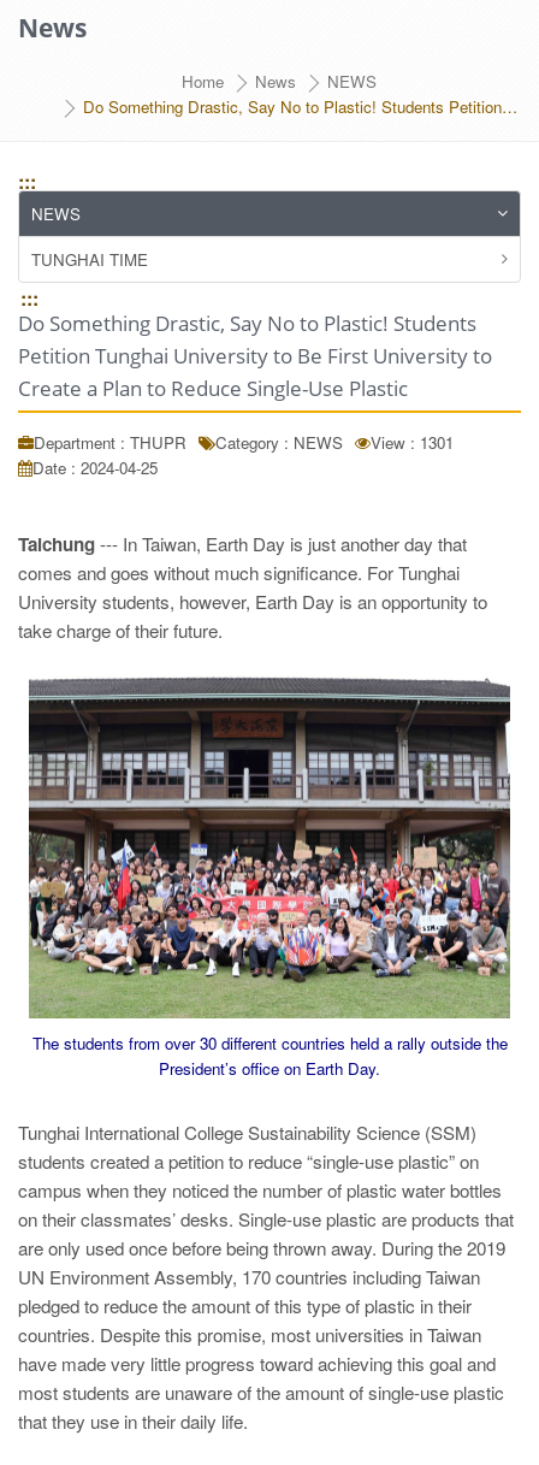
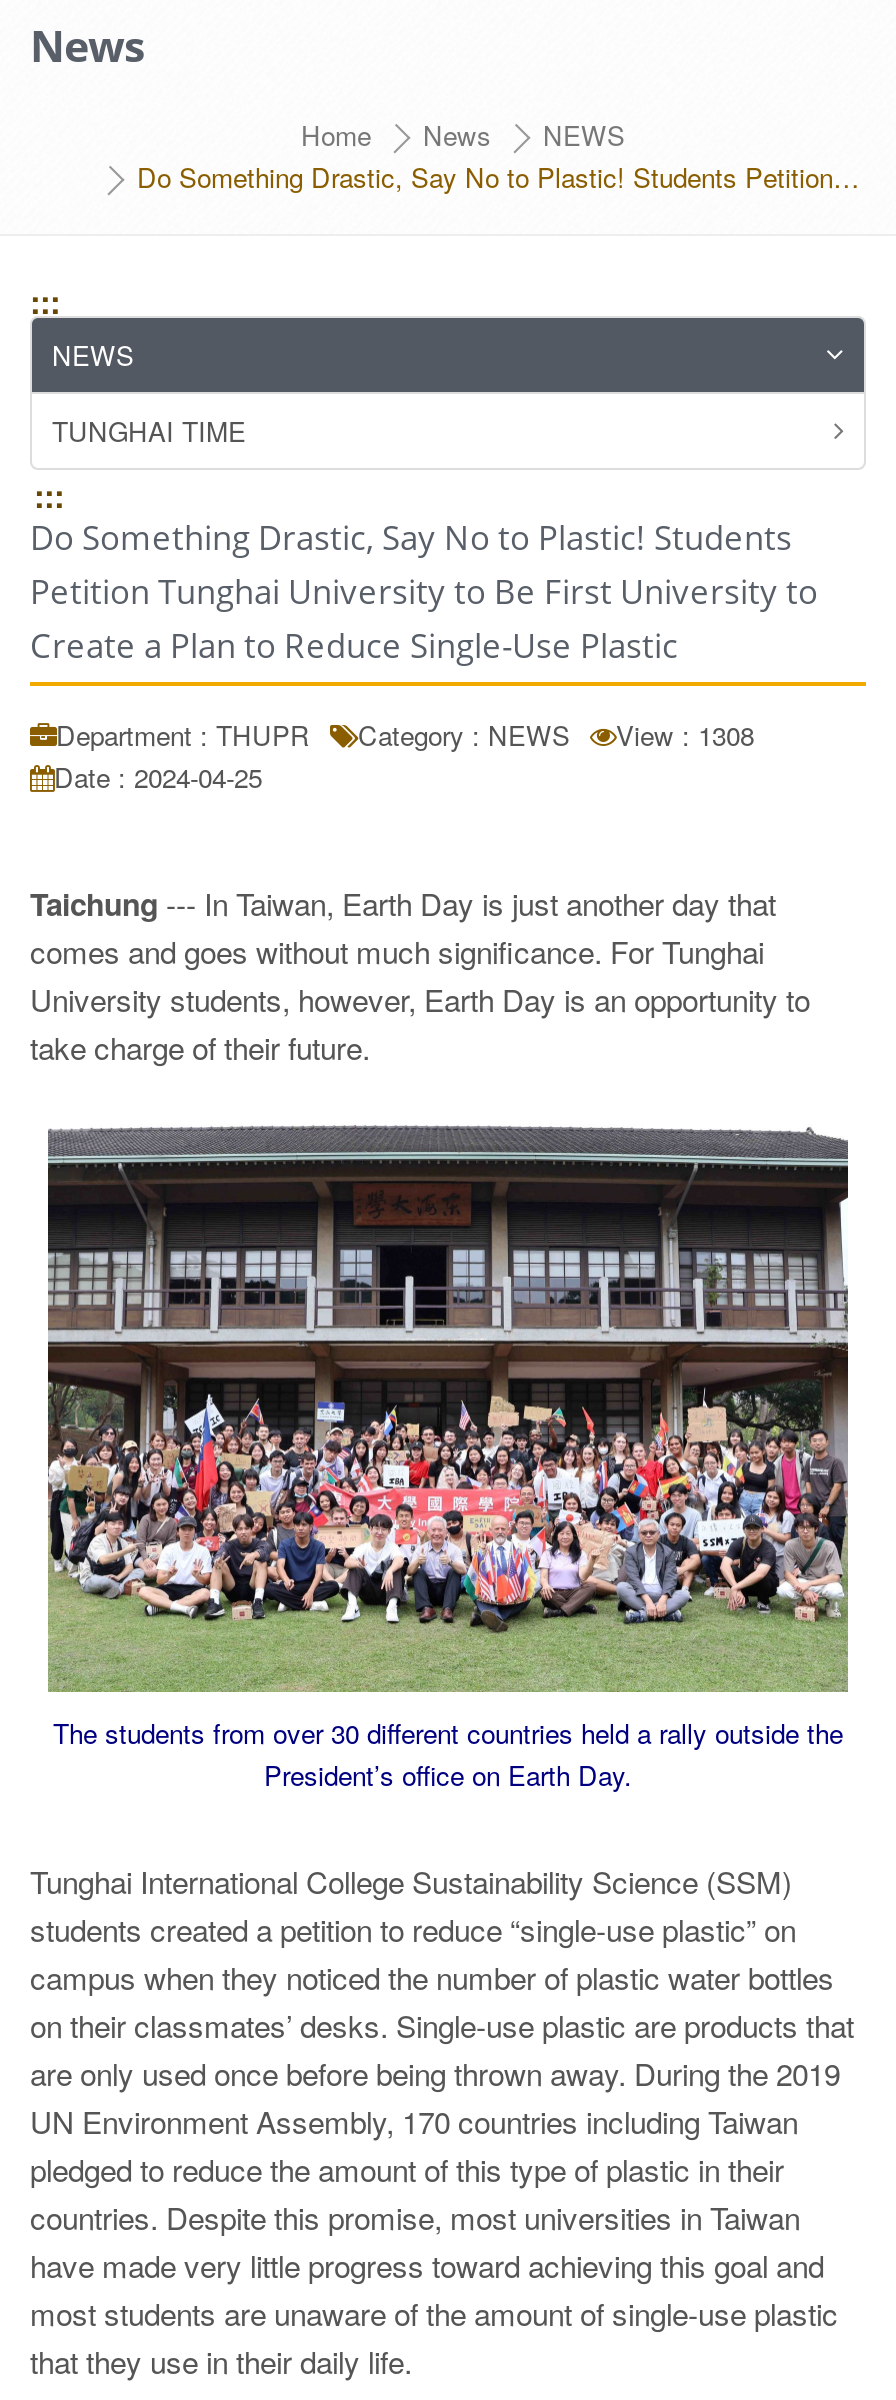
[34,431,454,454] Department : THUPR Category : NEWS View : 1301 -> [56,716,754,754] Department : THUPR Category : NEWS View : 1308

